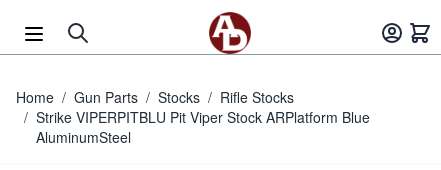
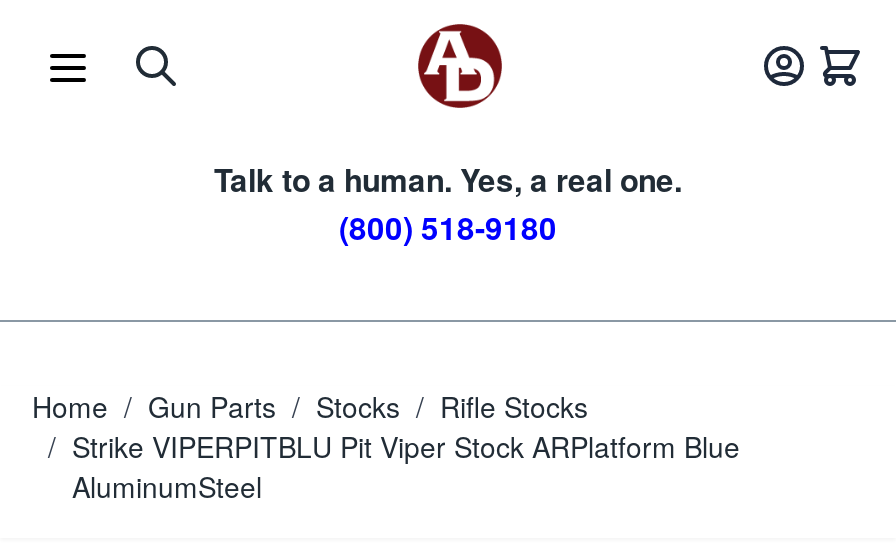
none -> [214,158,682,250] Talk to a human. Yes, a real one. | (800) 518-9180

